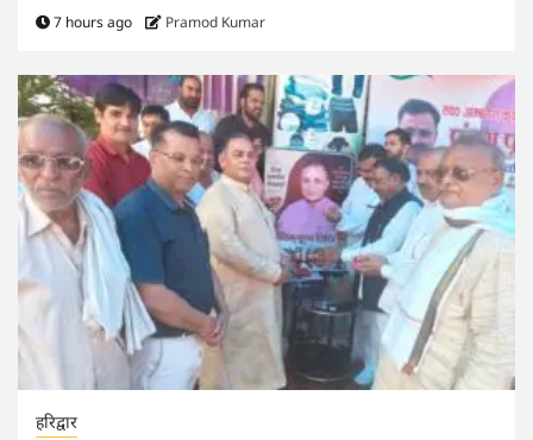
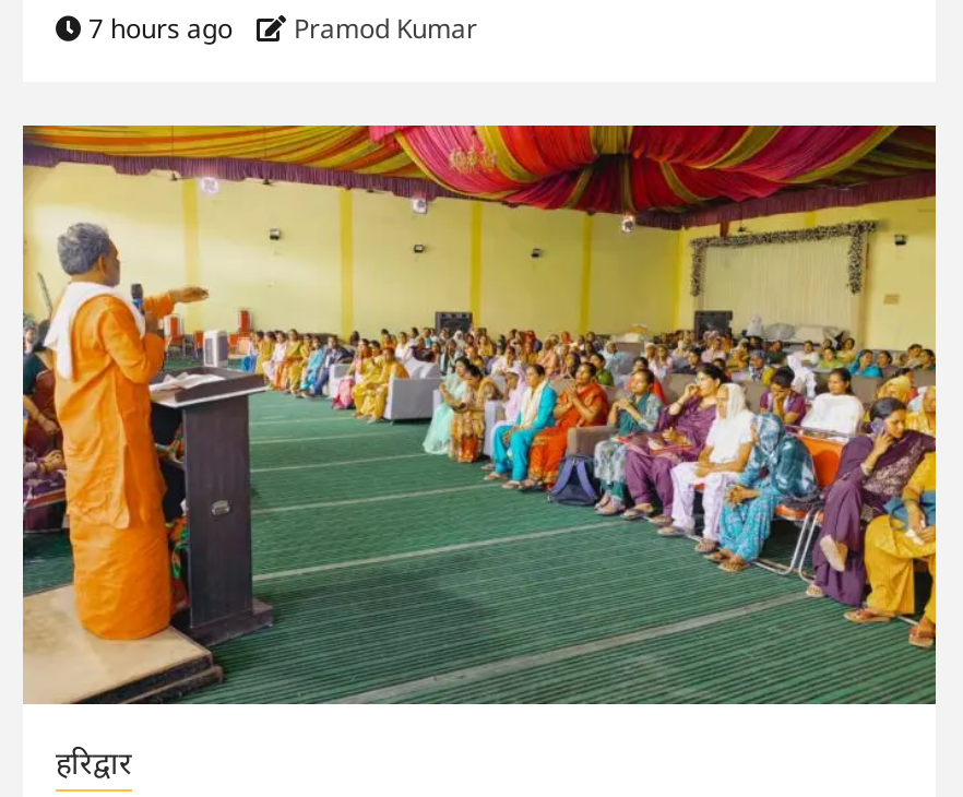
[17,74,516,391] [image] -> [21,122,938,705] [image]

